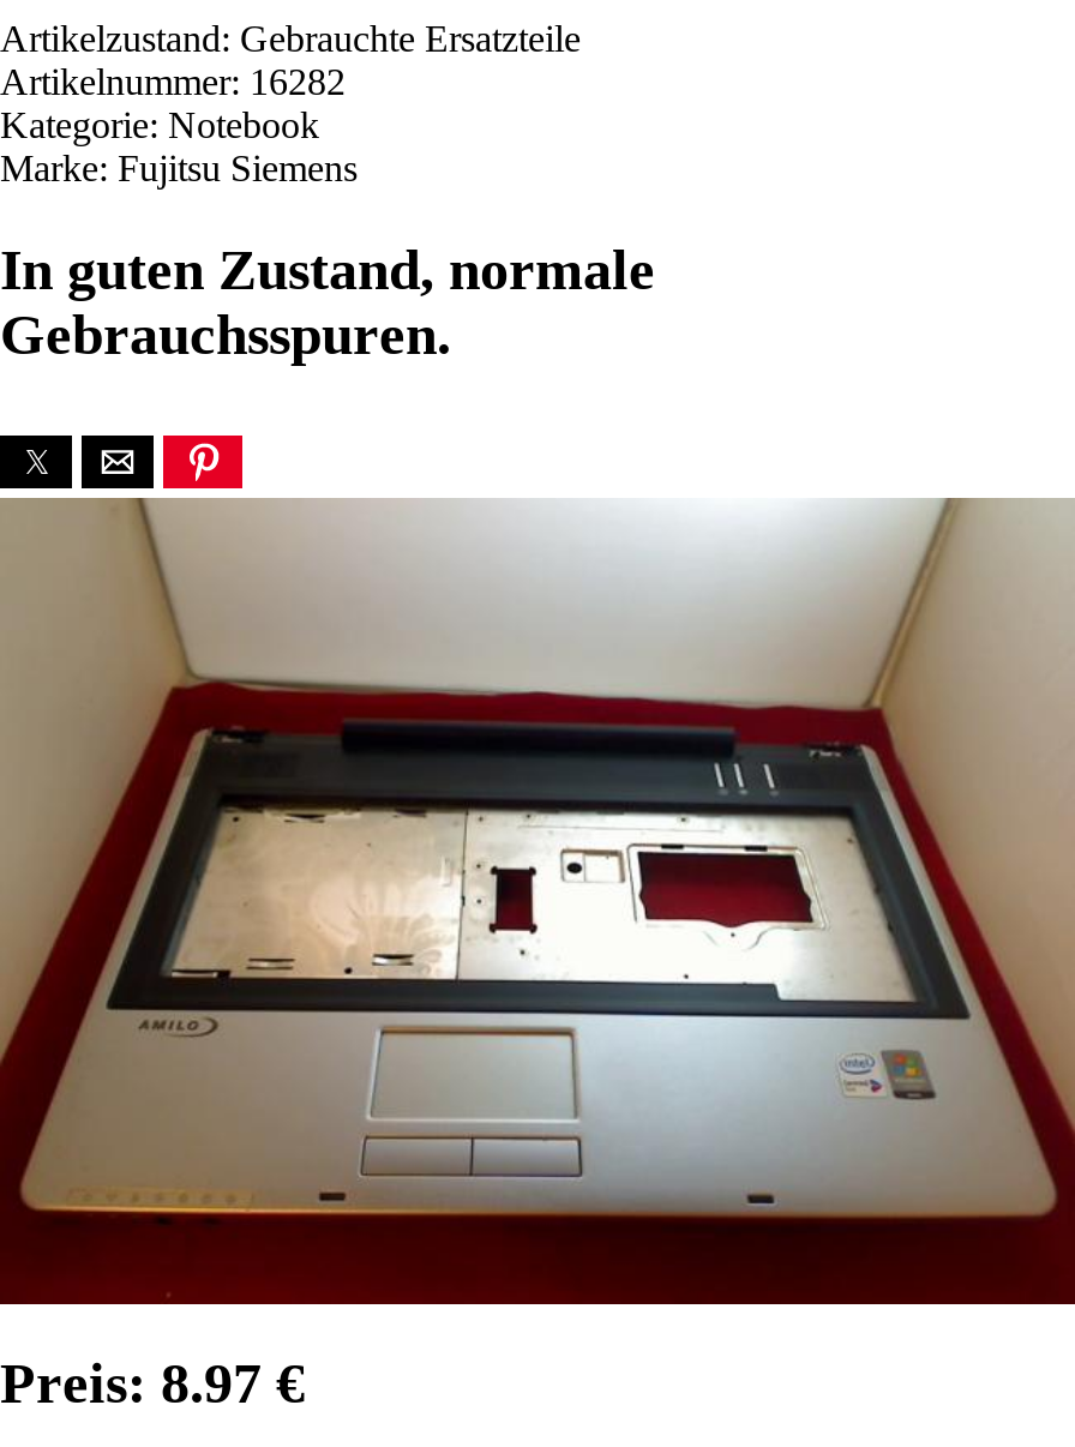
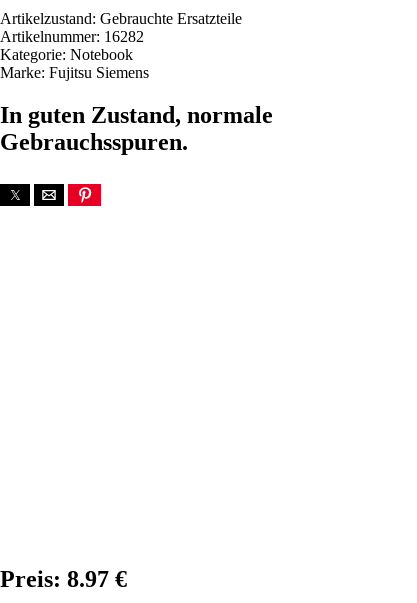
[7,496,1068,1307] [image] -> none

